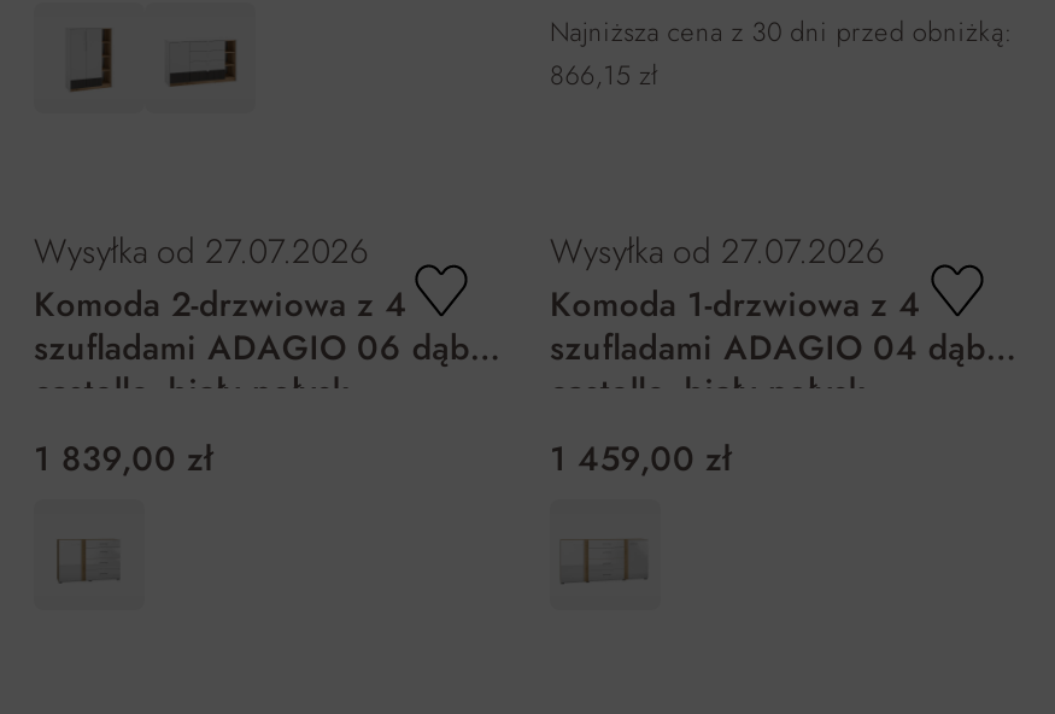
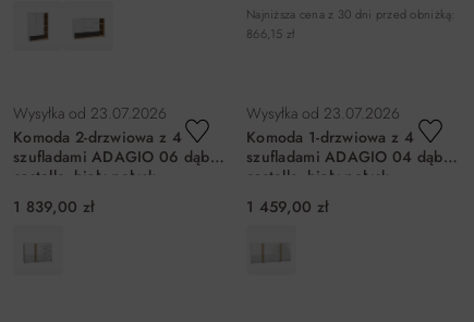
[34,227,369,275] Wysyłka od 27.07.2026 -> [13,102,167,124] Wysyłka od 23.07.2026
[550,227,885,275] Wysyłka od 27.07.2026 -> [246,102,400,124] Wysyłka od 23.07.2026

